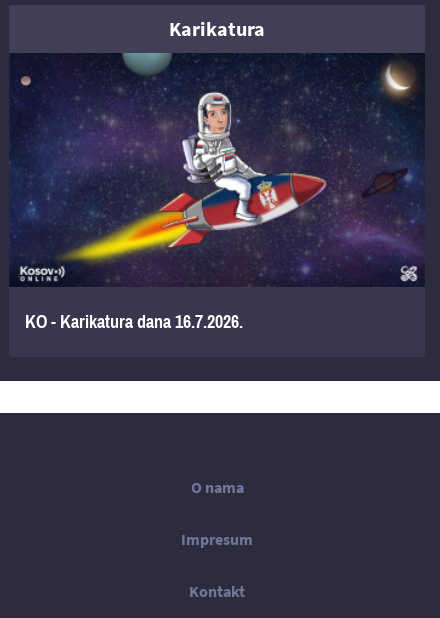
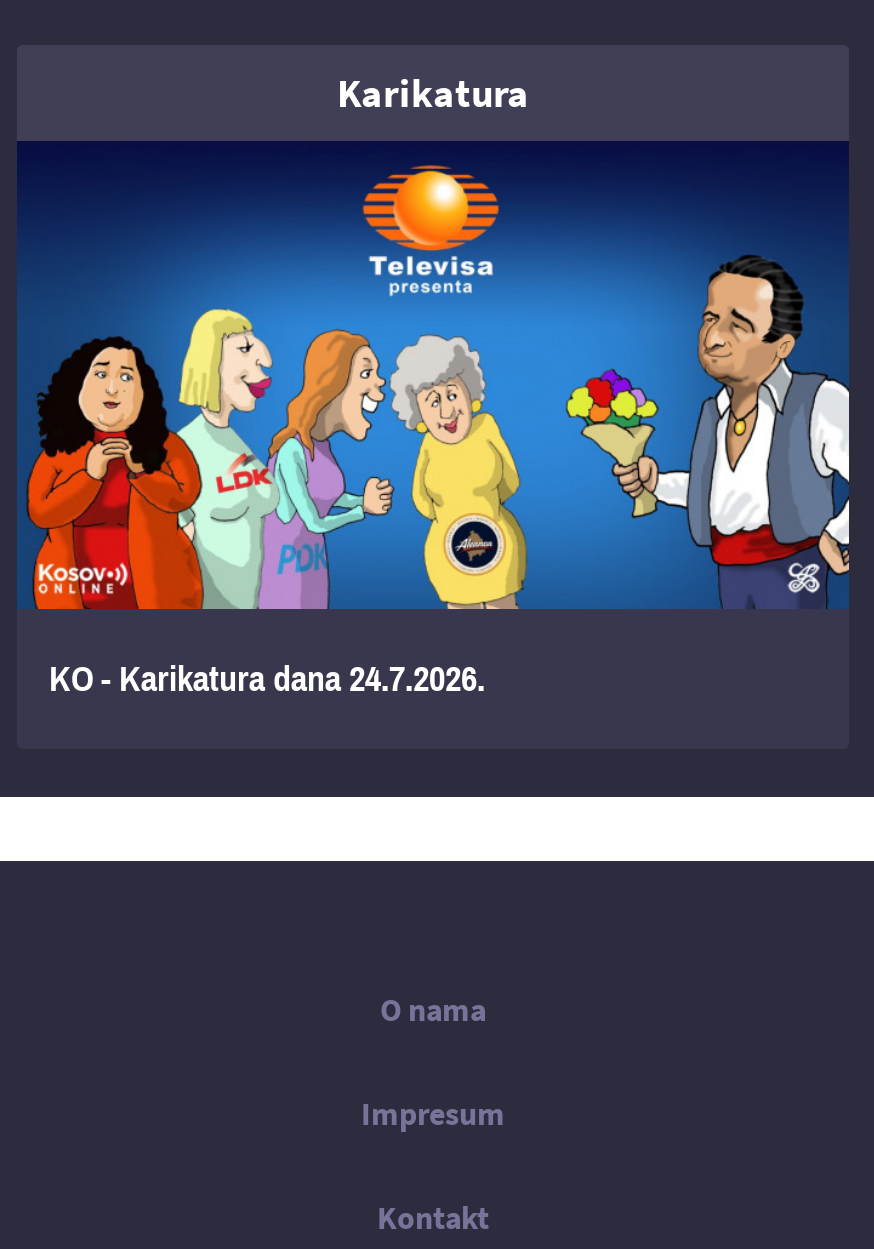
[9,52,425,332] [image] | KO - Karikatura dana 16.7.2026. -> [17,141,851,699] [image] | KO - Karikatura dana 24.7.2026.

